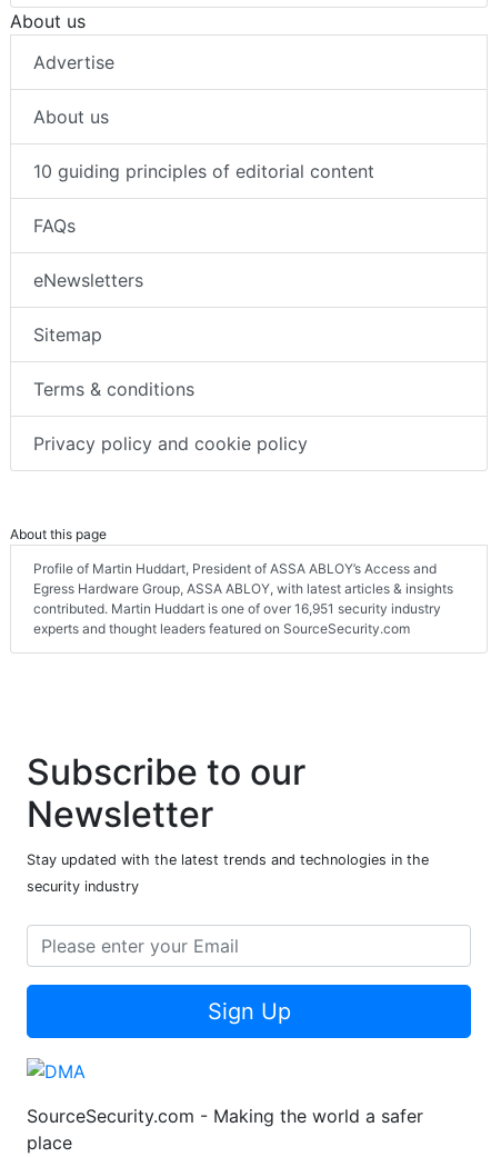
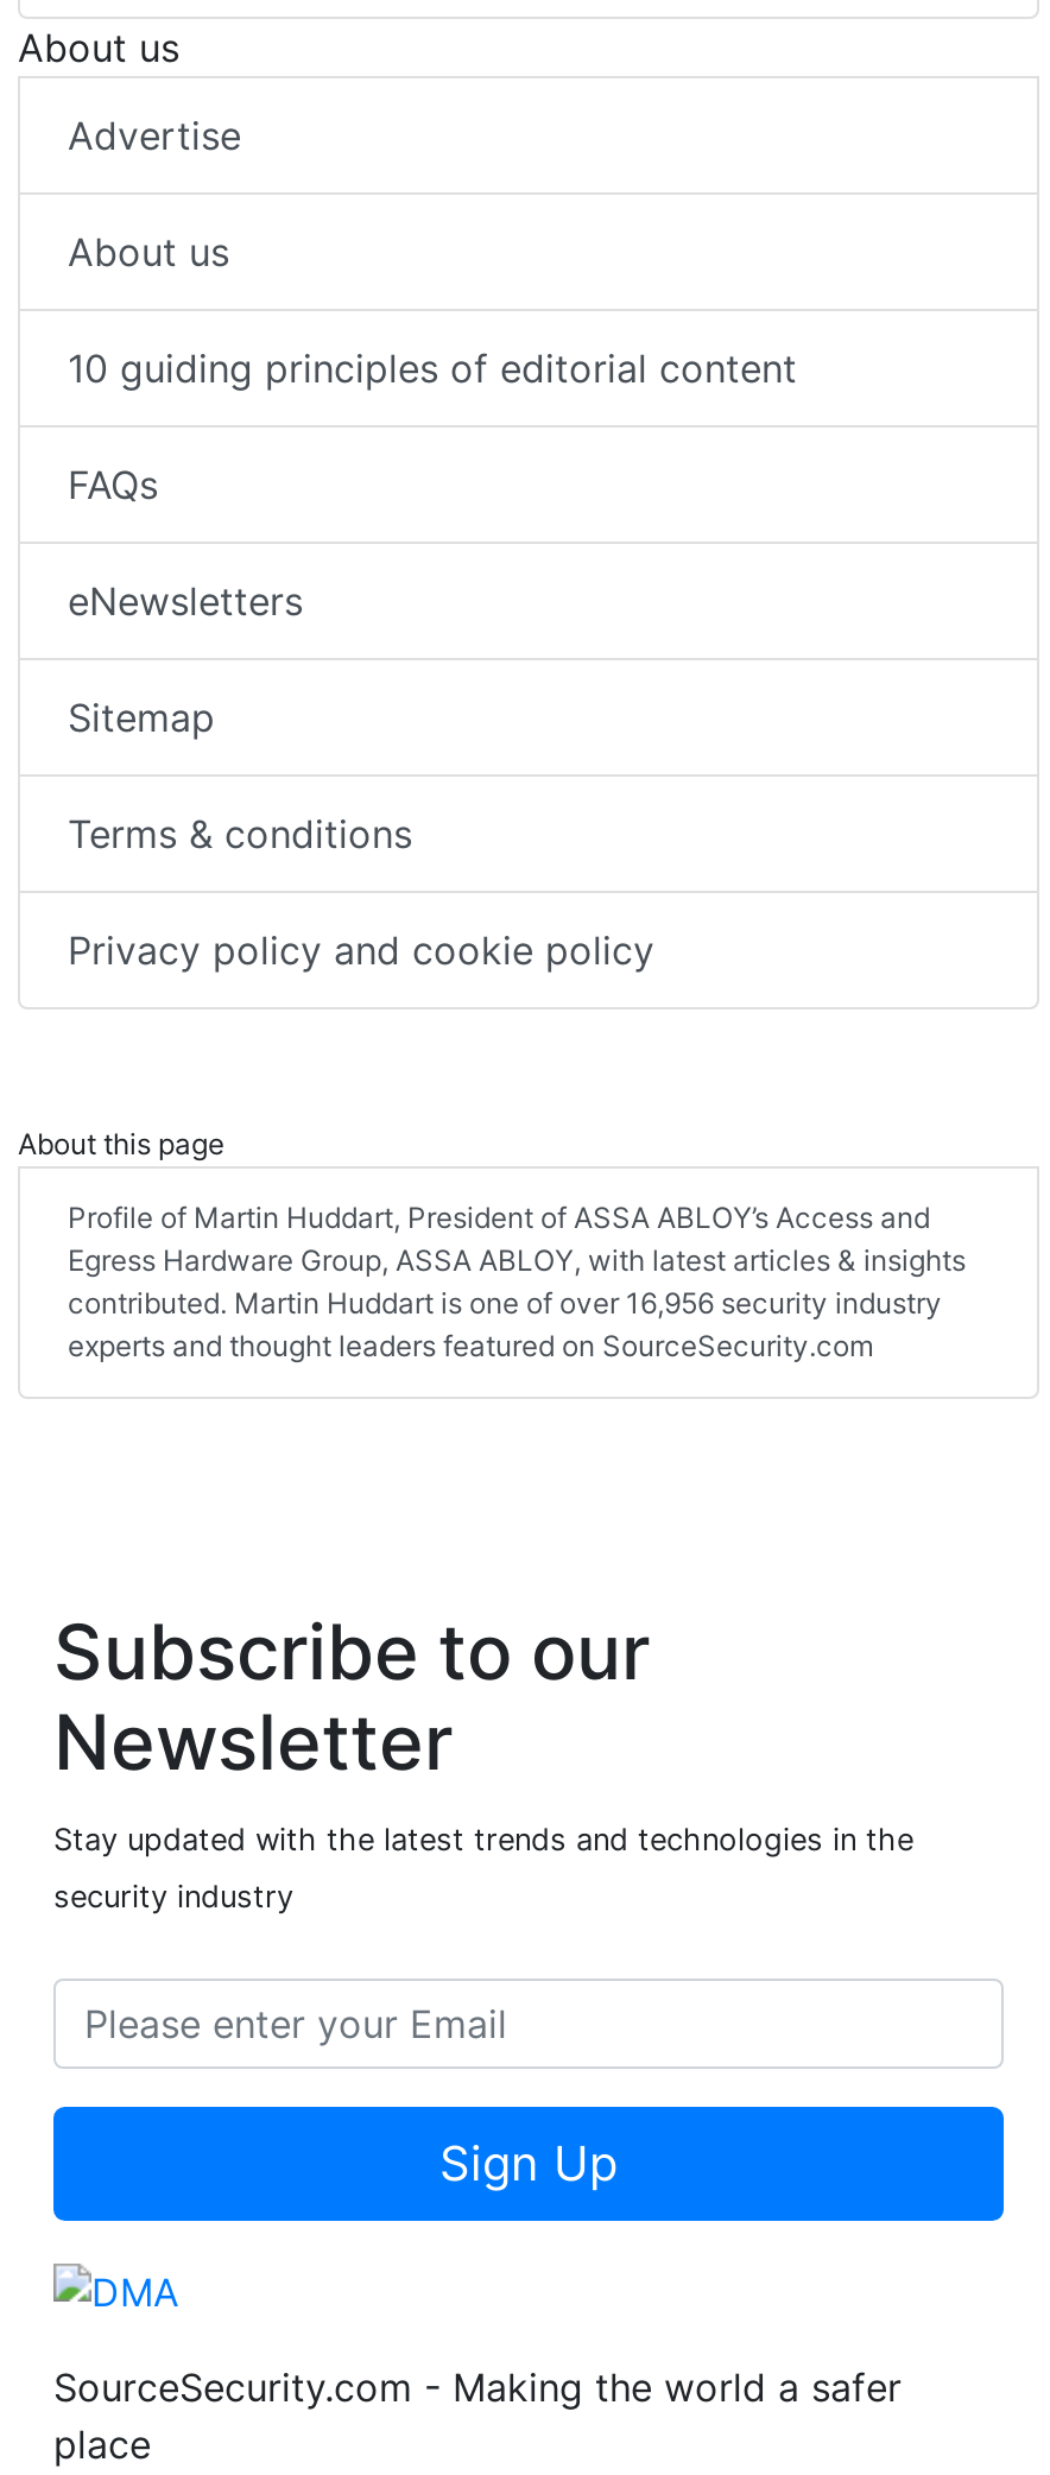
[33,600,441,617] contributed. Martin Huddart is one of over 16,951 security industry -> [68,1285,942,1321] contributed. Martin Huddart is one of over 16,956 security industry

